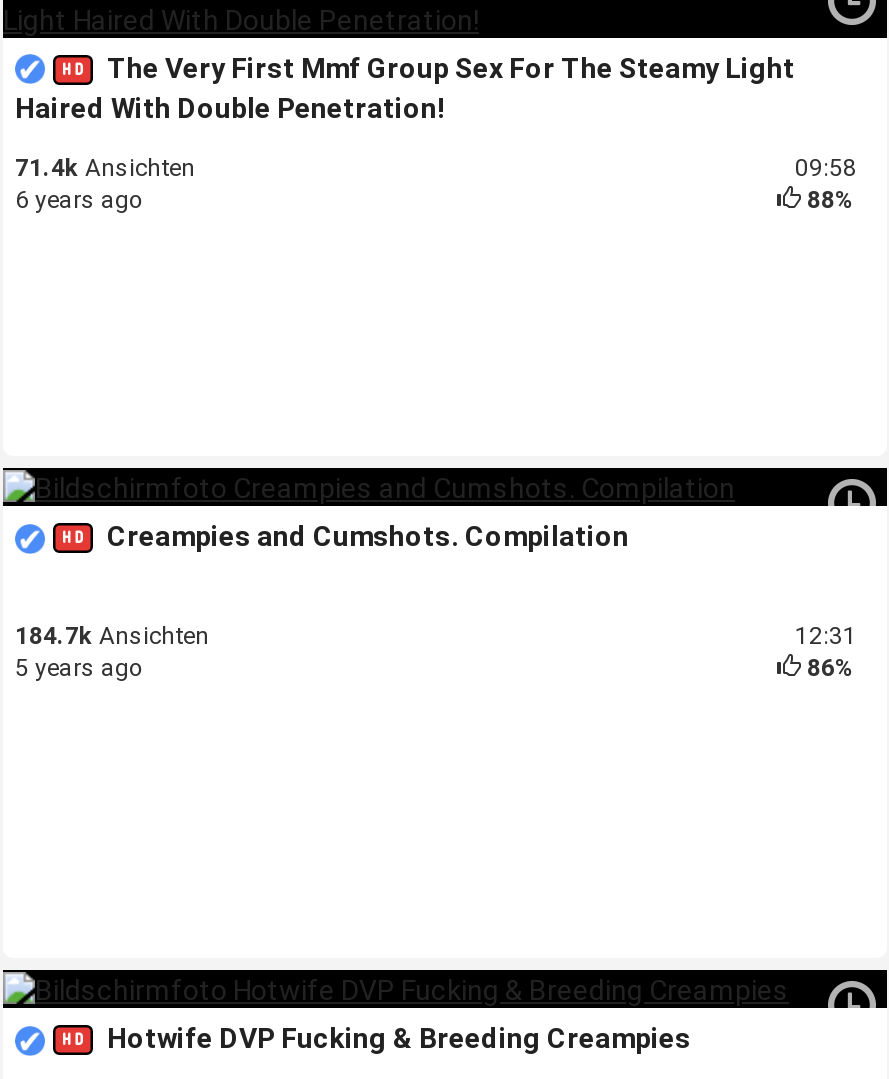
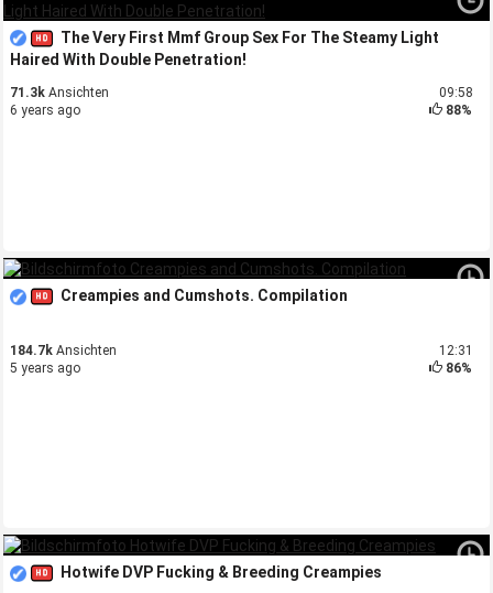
[15,153,195,181] 71.4k Ansichten -> [10,84,109,100] 71.3k Ansichten

